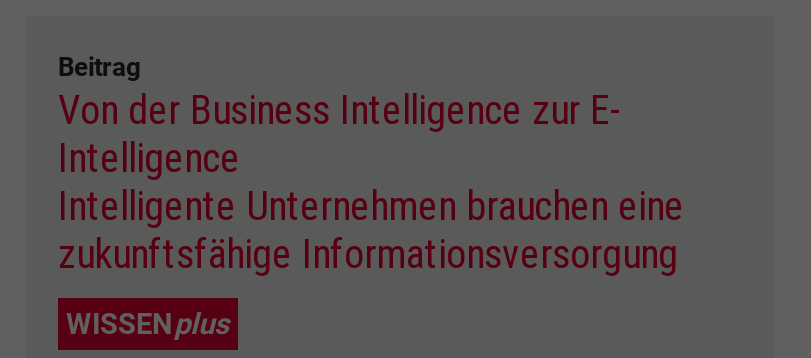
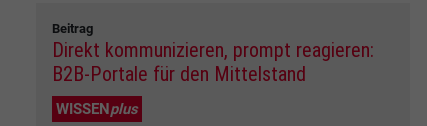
[58,85,684,277] Von der Business Intelligence zur E- | Intelligence | Intelligente Unternehmen brauchen eine | zukunftsfähige Informationsversorgung -> [52,38,374,86] Direkt kommunizieren, prompt reagieren: | B2B-Portale für den Mittelstand

